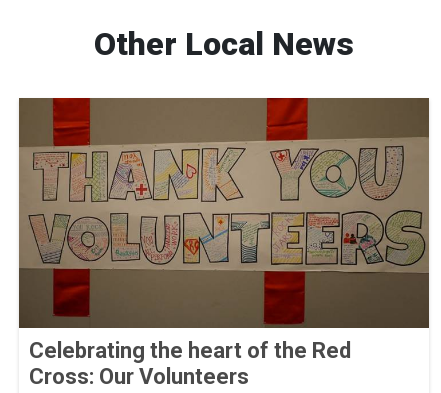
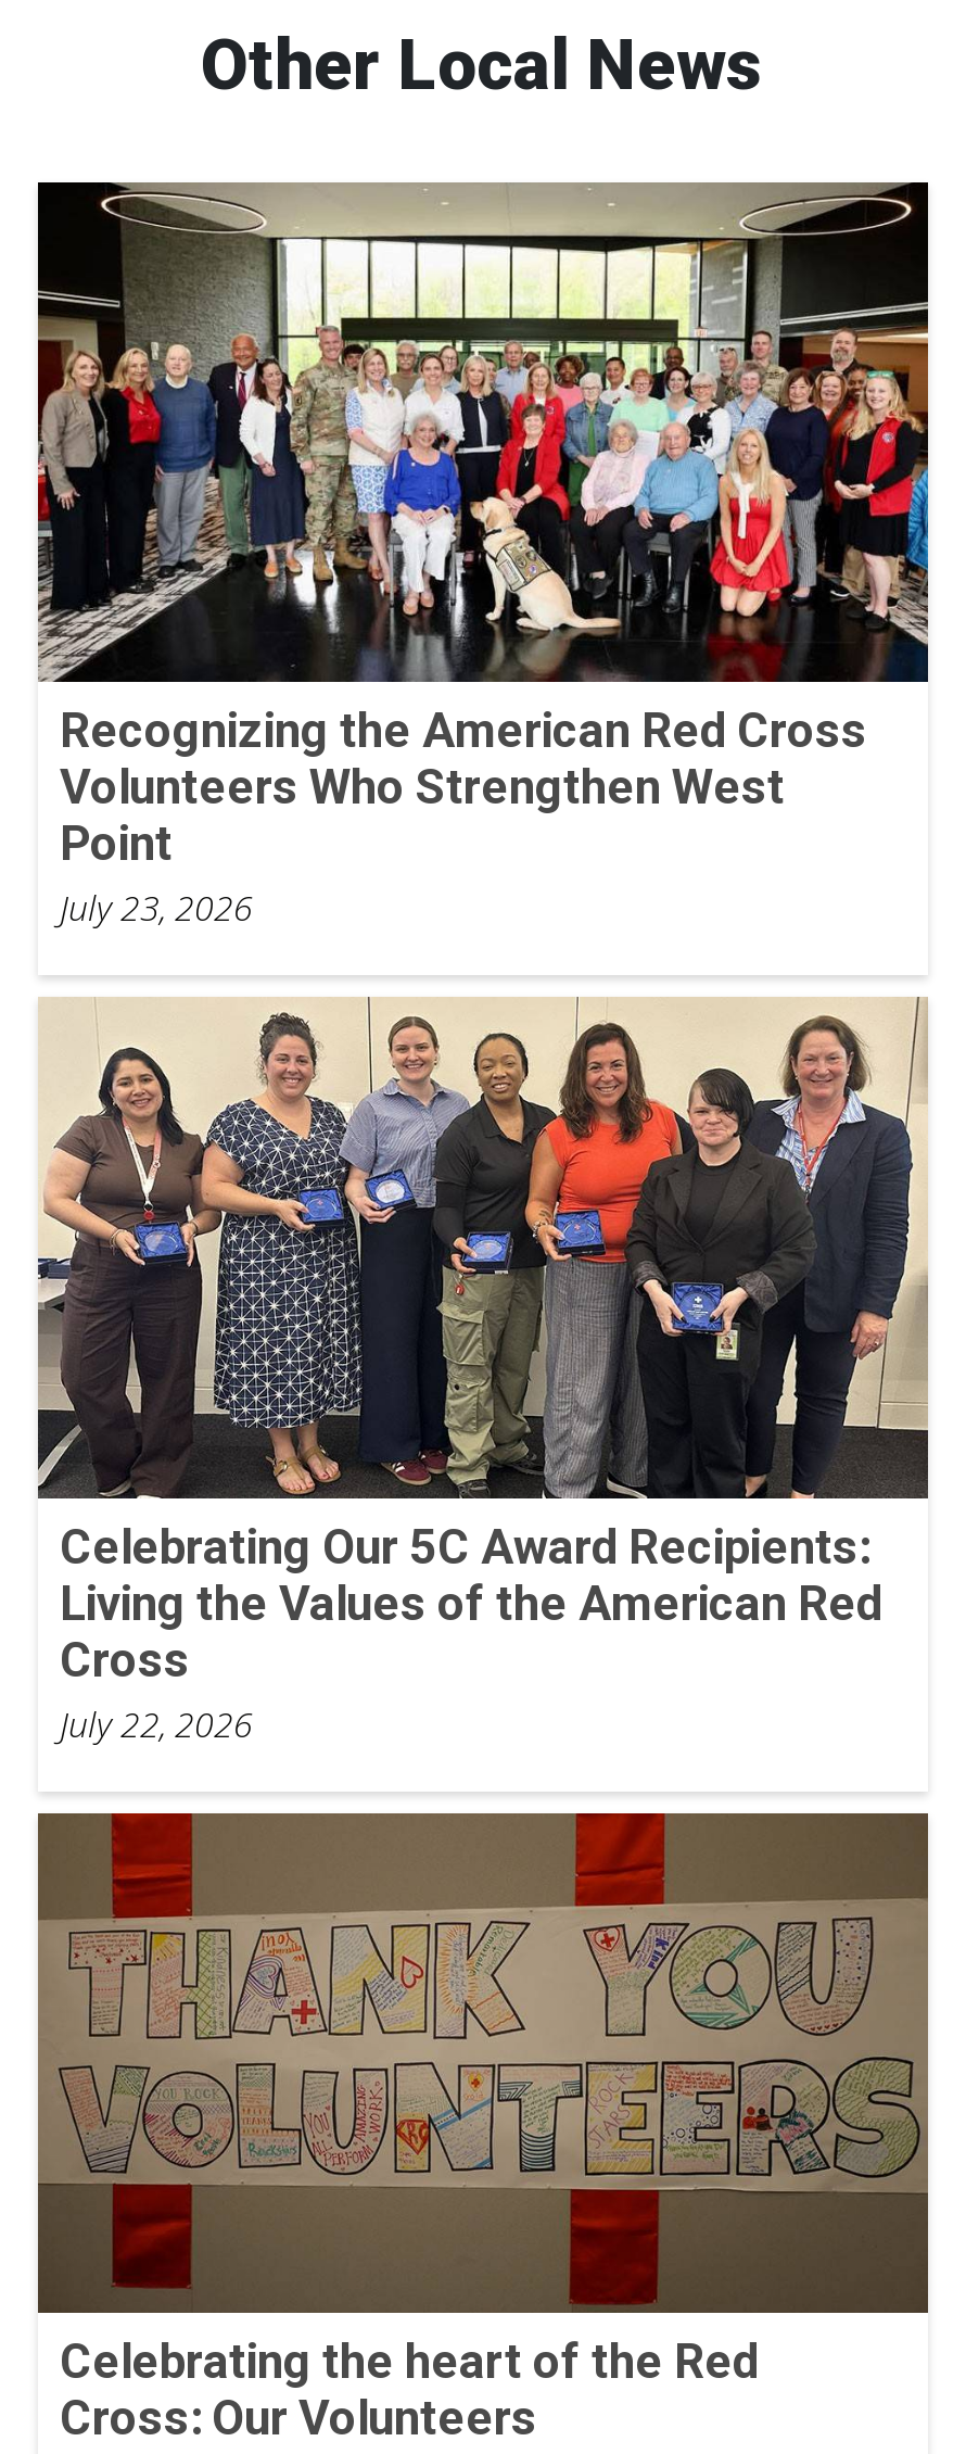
none -> [36,180,930,932] [image] | Recognizing the American Red Cross | Volunteers Who Strengthen West | Point | July 23, 2026
none -> [36,995,930,1748] [image] | Celebrating Our 5C Award Recipients: | Living the Values of the American Red | Cross | July 22, 2026

